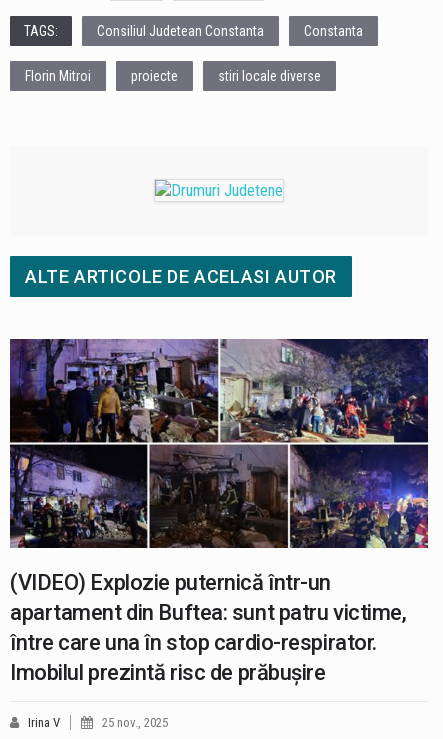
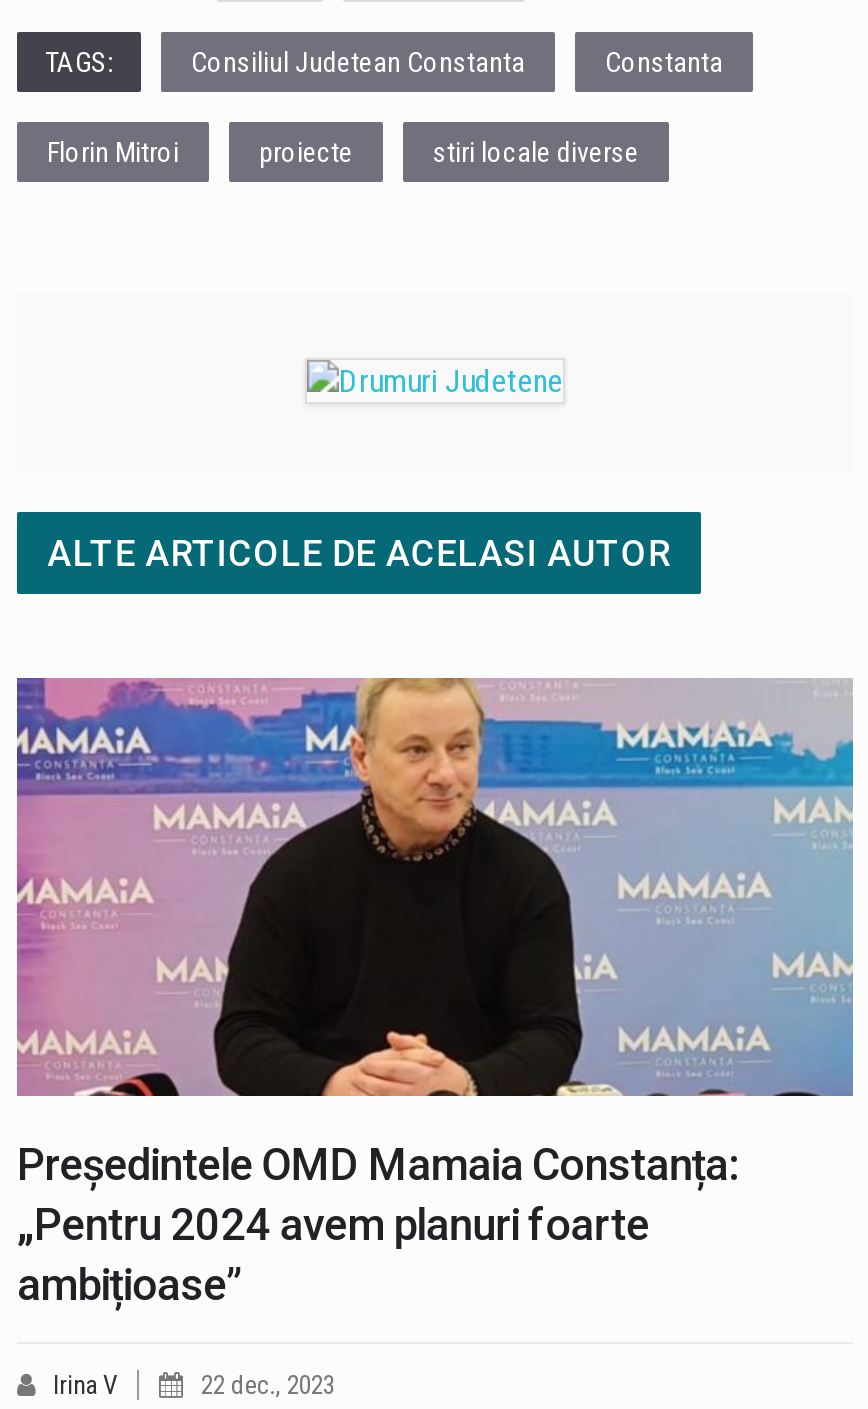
[9,338,429,685] [image] | (VIDEO) Explozie puternică într-un | apartament din Buftea: sunt patru victime, | între care una în stop cardio-respirator. | Imobilul prezintă risc de prăbușire -> [15,678,855,1310] [image] | Președintele OMD Mamaia Constanța: | „Pentru 2024 avem planuri foarte | ambițioase”
[102,715,168,730] 25 nov., 2025 -> [201,1370,335,1400] 22 dec., 2023

